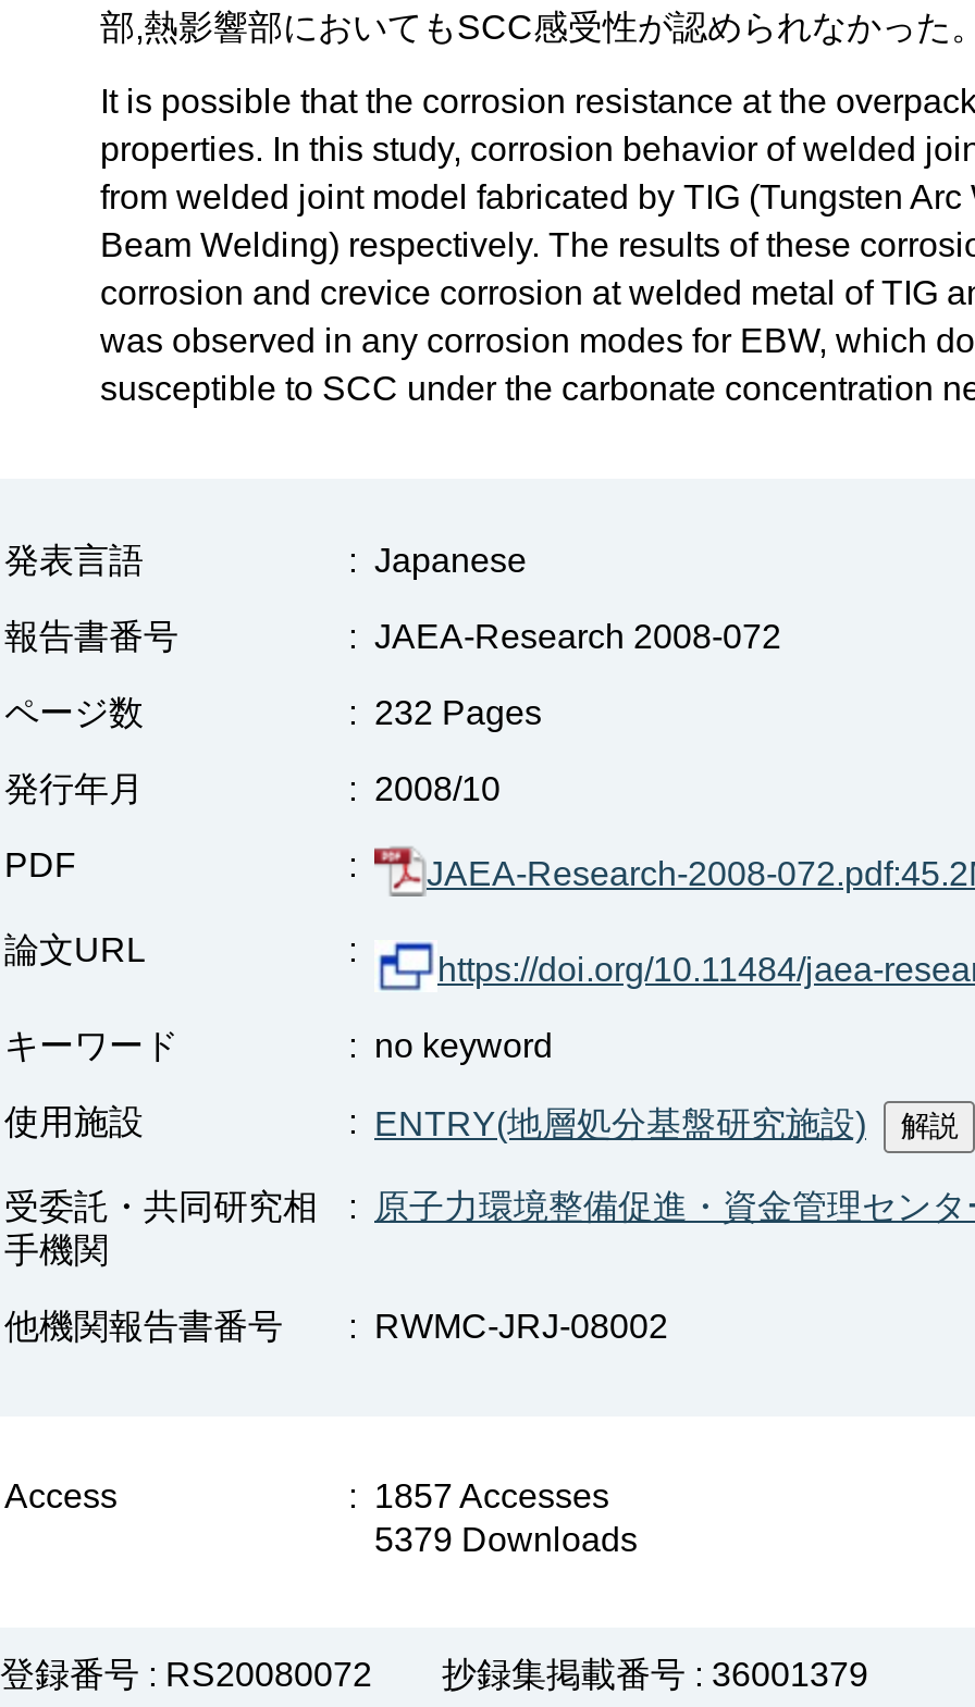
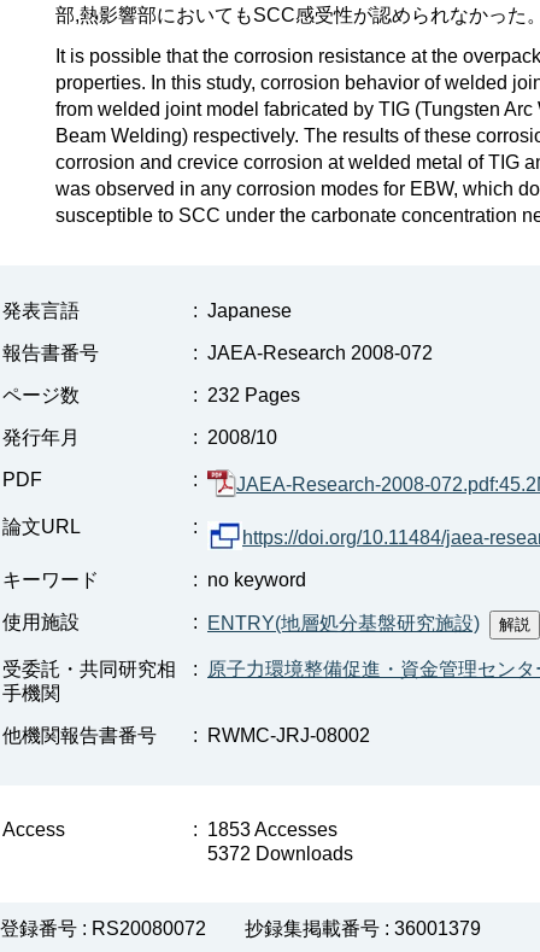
[348,1477,609,1514] : 1857 Accesses -> [193,819,337,839] : 1853 Accesses
[374,1520,638,1557] 5379 Downloads -> [207,843,353,863] 5372 Downloads

